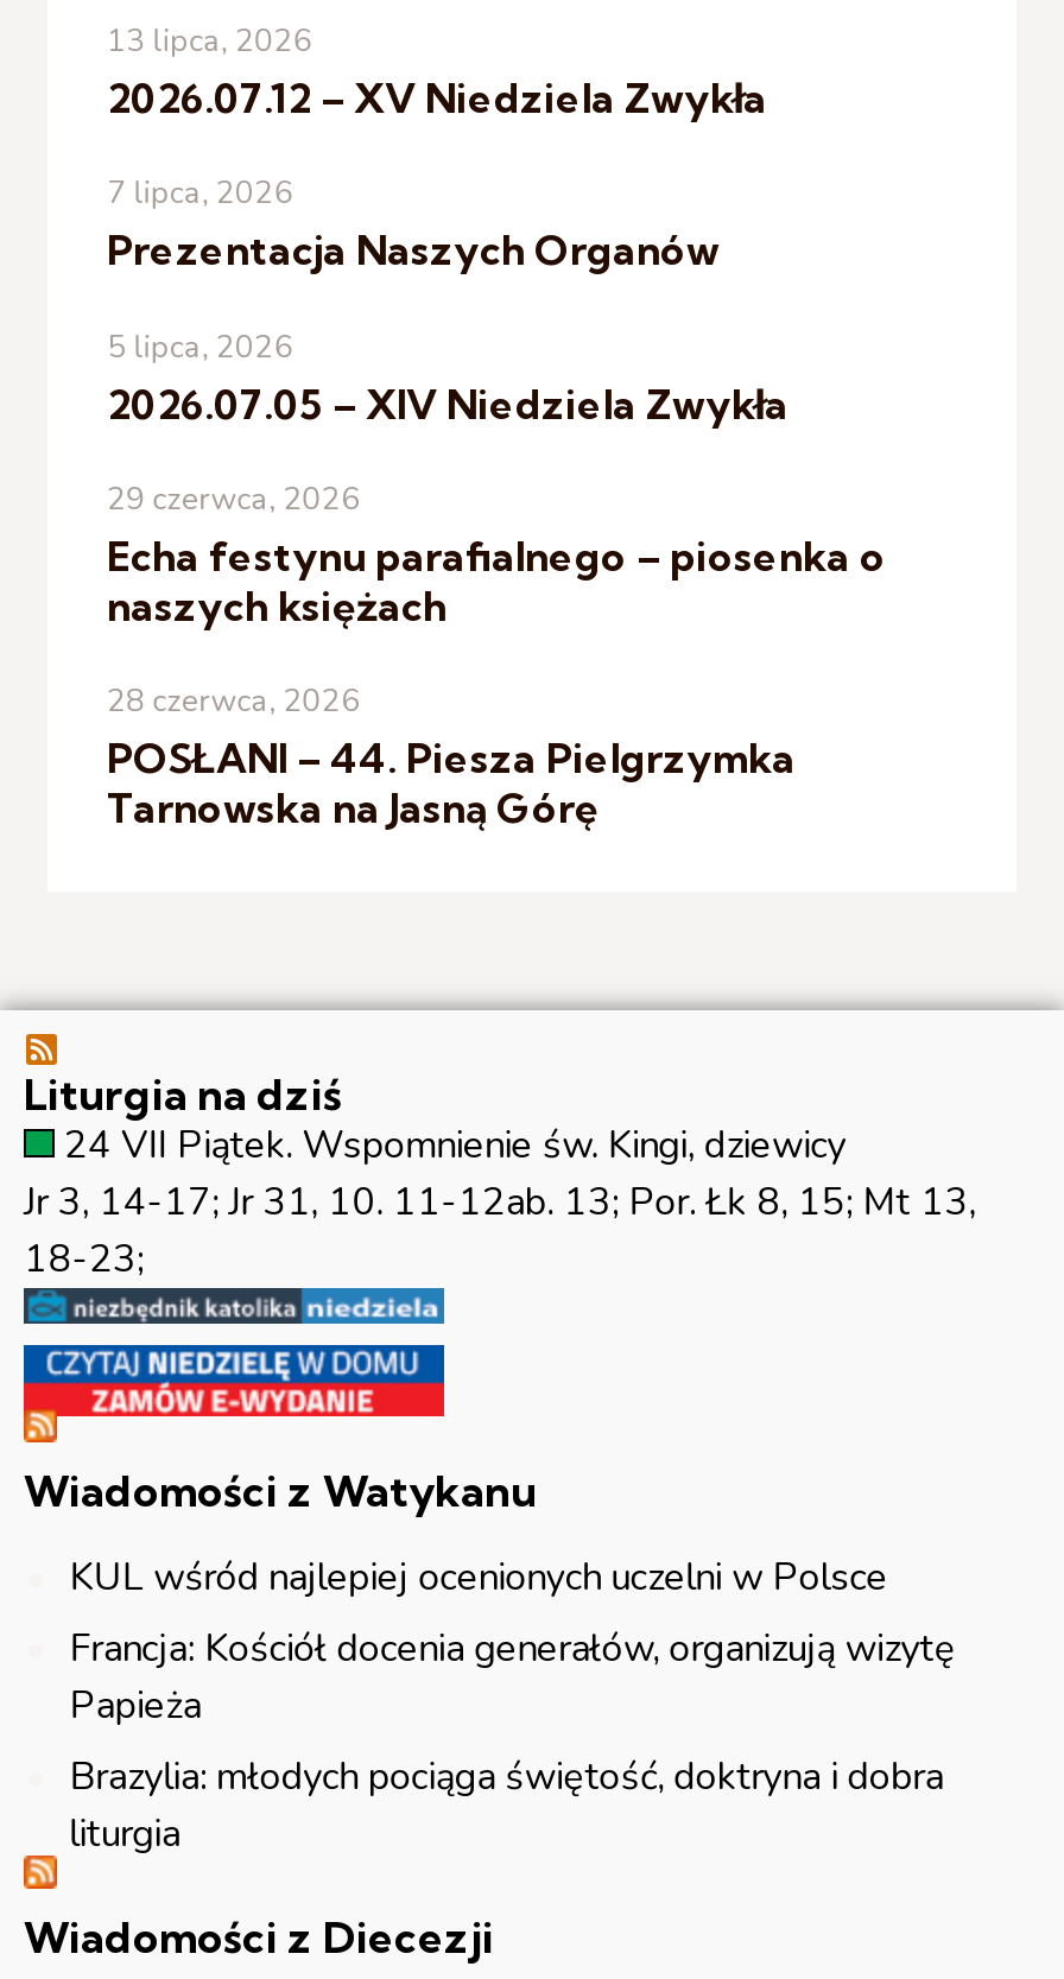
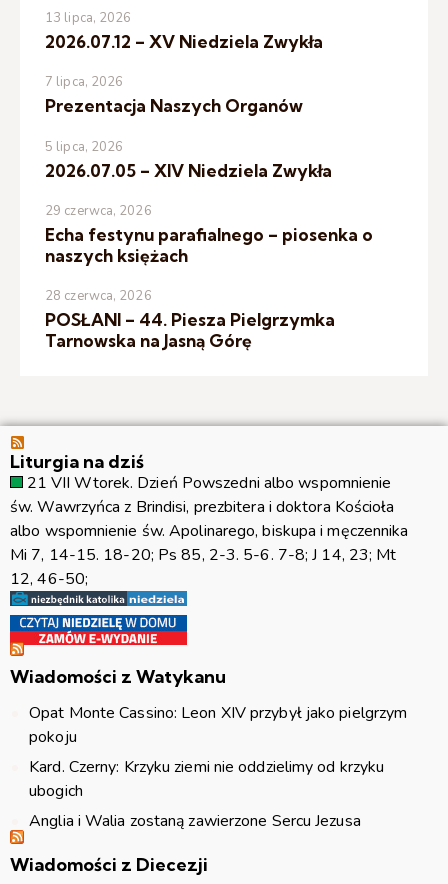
[24,1121,976,1287] 24 VII Piątek. Wspomnienie św. Kingi, dziewicy | Jr 3, 14-17; Jr 31, 10. 11-12ab. 13; Por. Łk 8, 15; Mt 13, | 18-23; -> [10,472,408,590] 21 VII Wtorek. Dzień Powszedni albo wspomnienie | św. Wawrzyńca z Brindisi, prezbitera i doktora Kościoła | albo wspomnienie św. Apolinarego, biskupa i męczennika | Mi 7, 14-15. 18-20; Ps 85, 2-3. 5-6. 7-8; J 14, 23; Mt | 12, 46-50;
[69,1552,956,1861] KUL wśród najlepiej ocenionych uczelni w Polsce | Francja: Kościół docenia generałów, organizują wizytę | Papieża | Brazylia: młodych pociąga świętość, doktryna i dobra | liturgia -> [29,702,407,832] Opat Monte Cassino: Leon XIV przybył jako pielgrzym | pokoju | Kard. Czerny: Krzyku ziemi nie oddzielimy od krzyku | ubogich | Anglia i Walia zostaną zawierzone Sercu Jezusa

